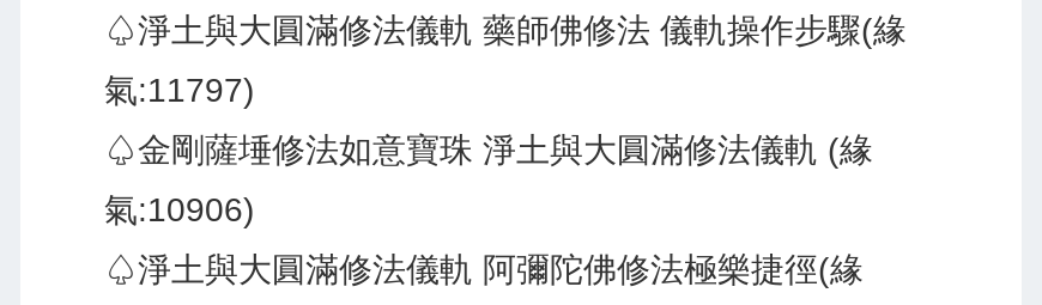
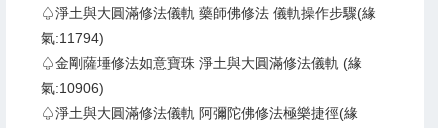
[104,72,255,110] 氣:11797) -> [41,30,104,46] 氣:11794)

